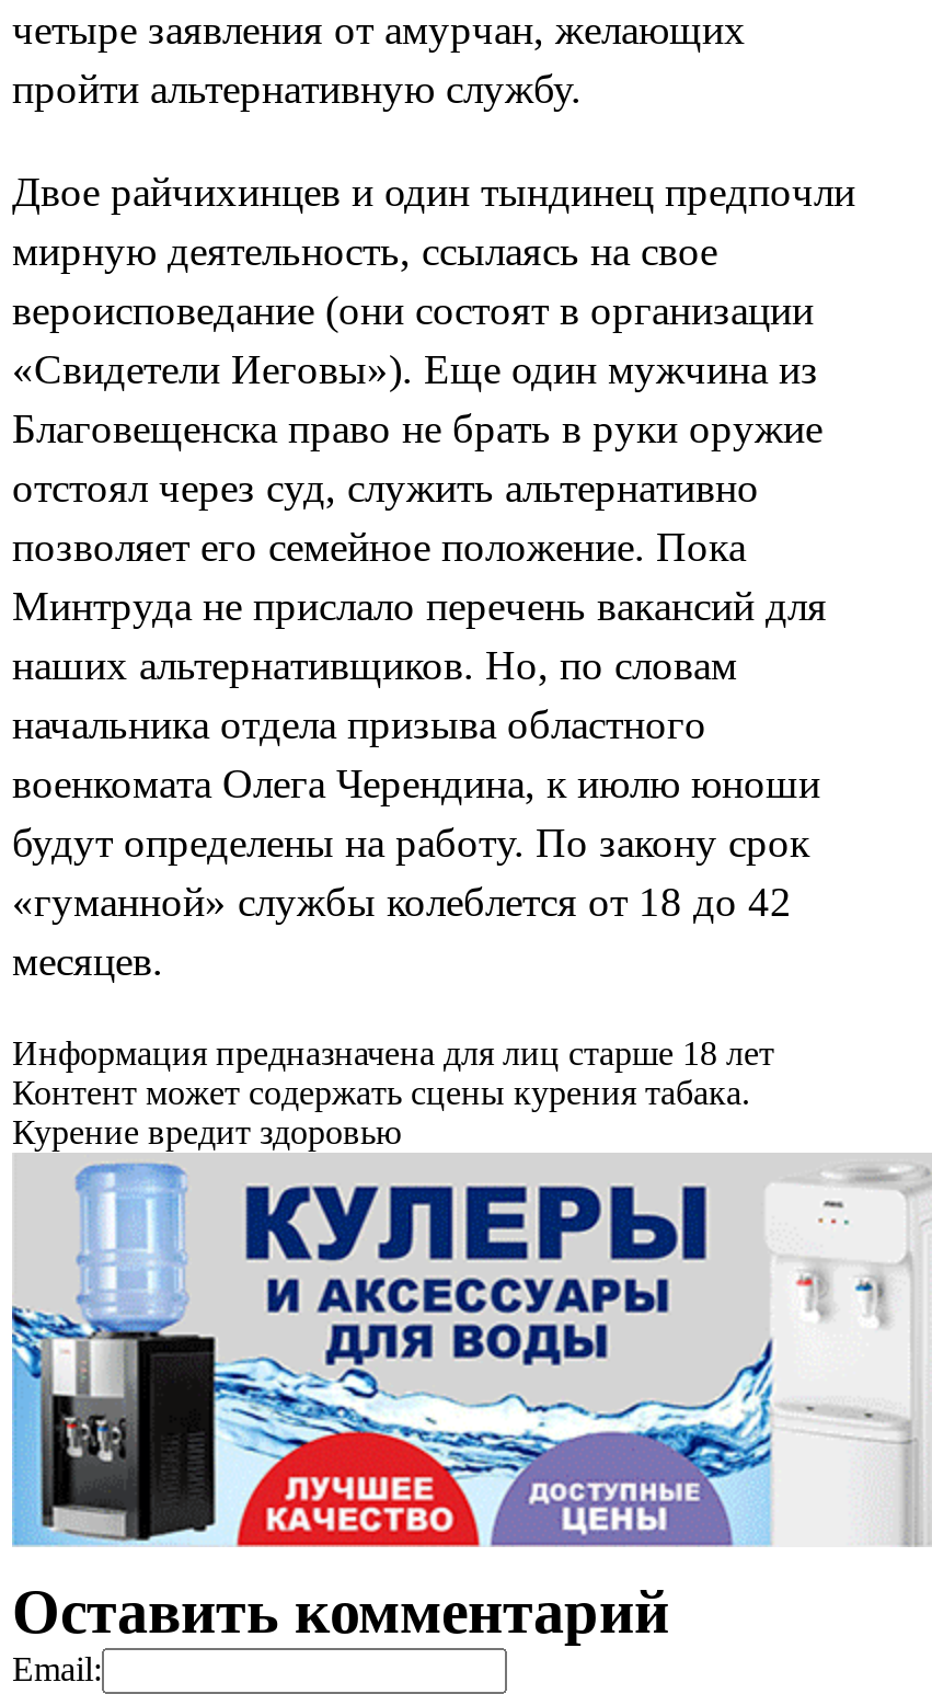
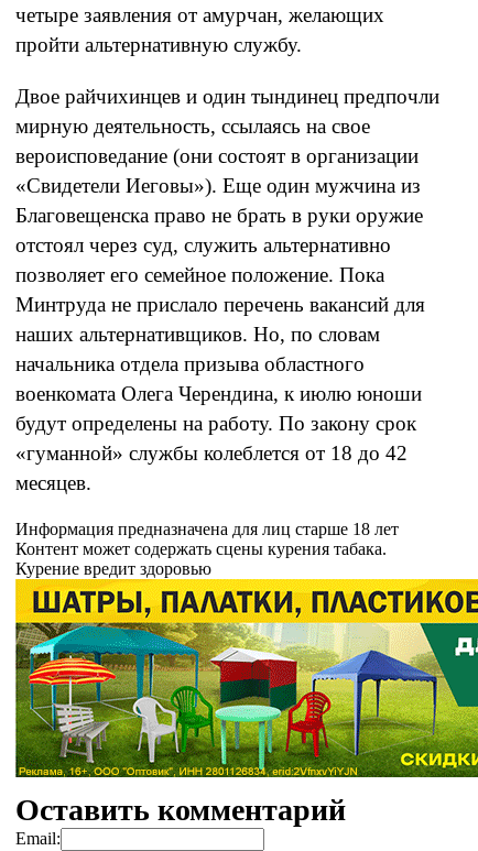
[10,1153,925,1549] [image] -> [14,578,475,778] [image]

